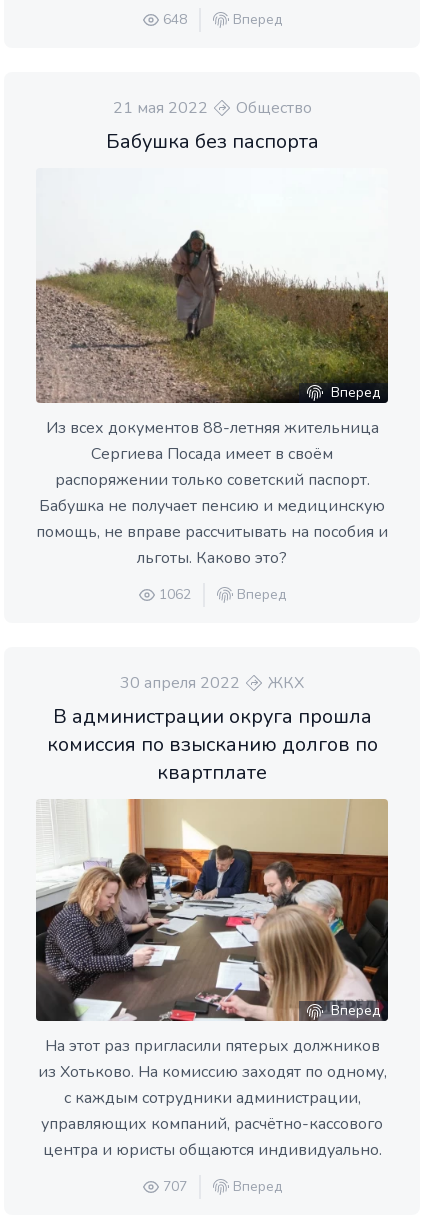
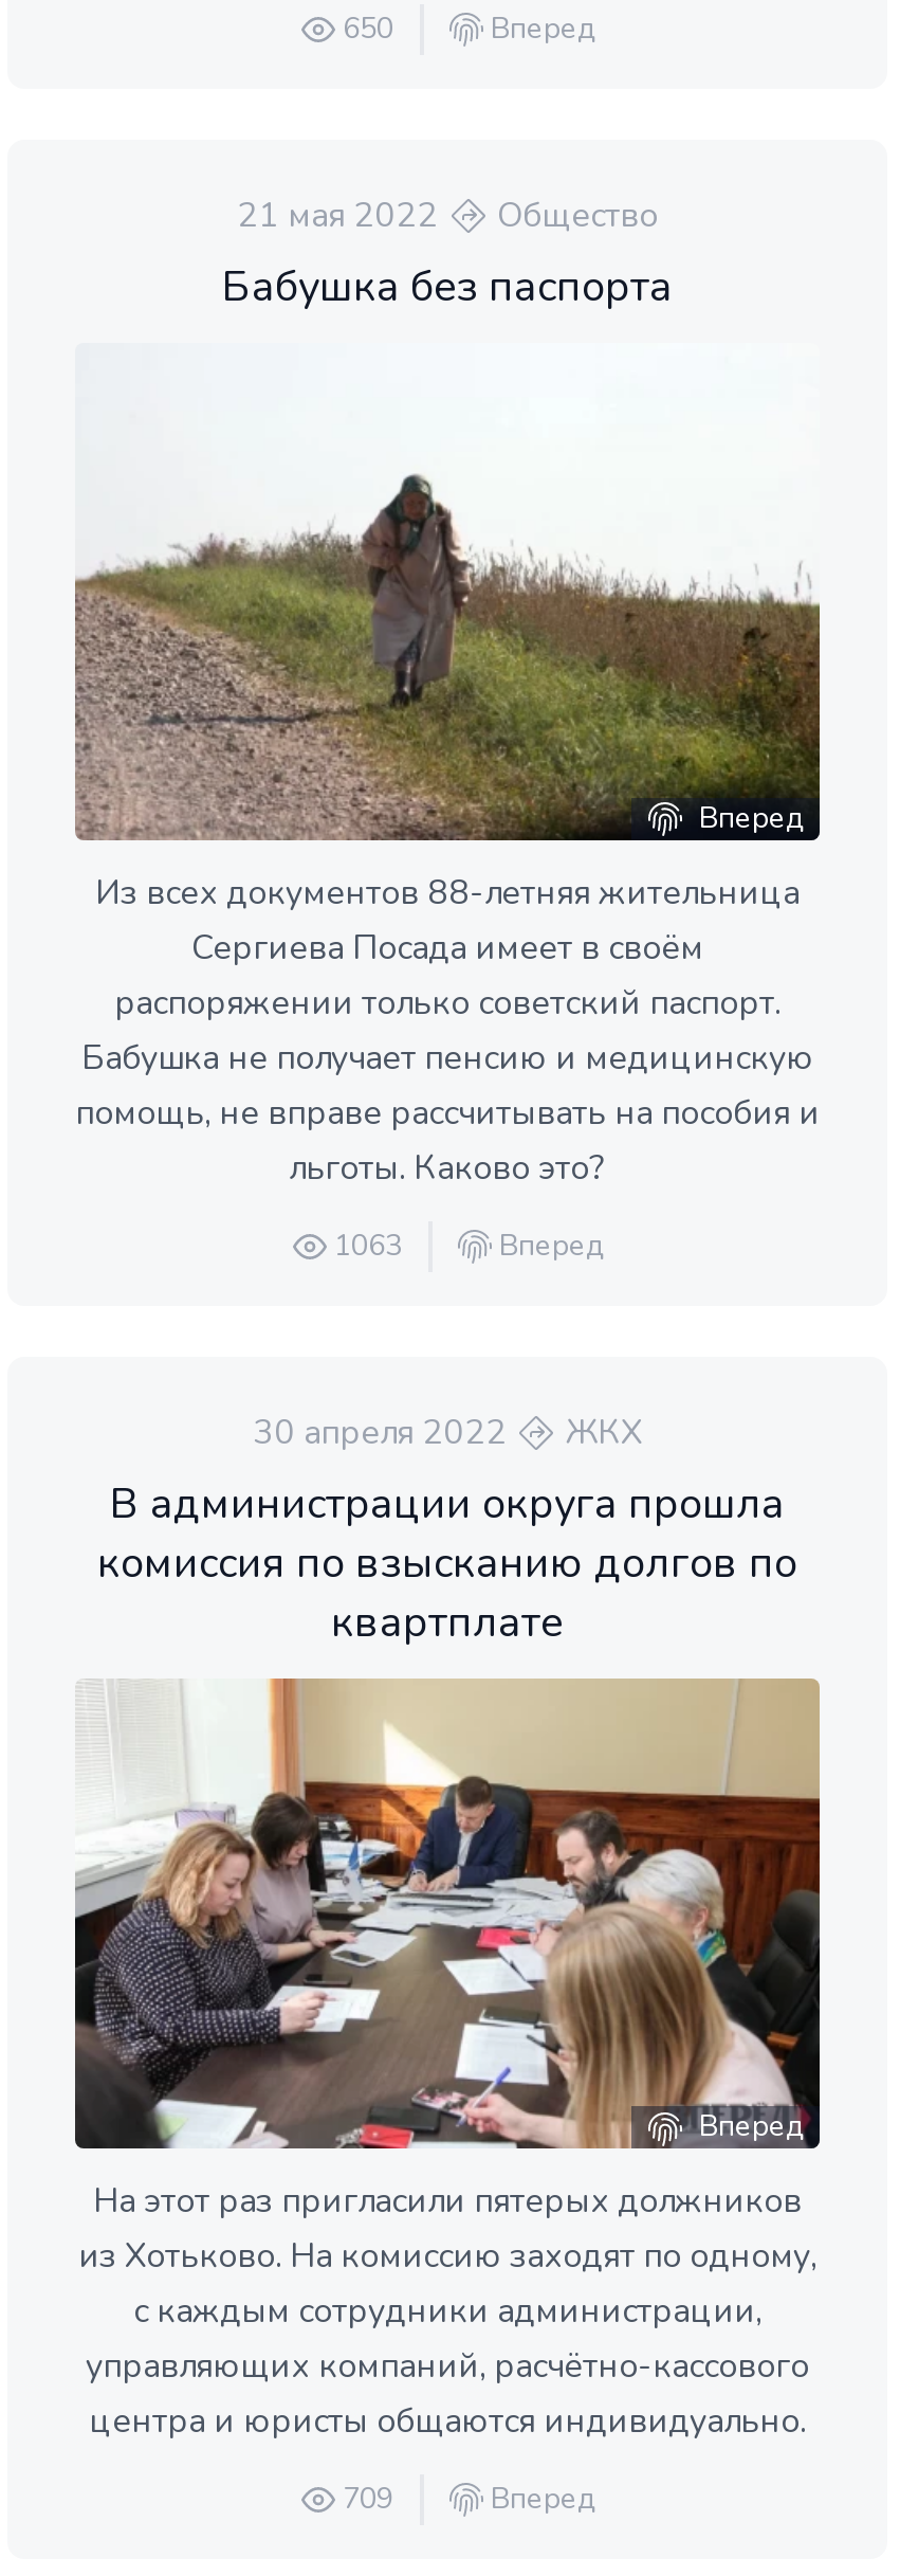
[162,10,186,29] 648 -> [343,9,393,50] 650
[158,585,190,604] 1062 -> [334,1225,402,1265] 1063
[162,1177,186,1196] 707 -> [343,2479,393,2519] 709

